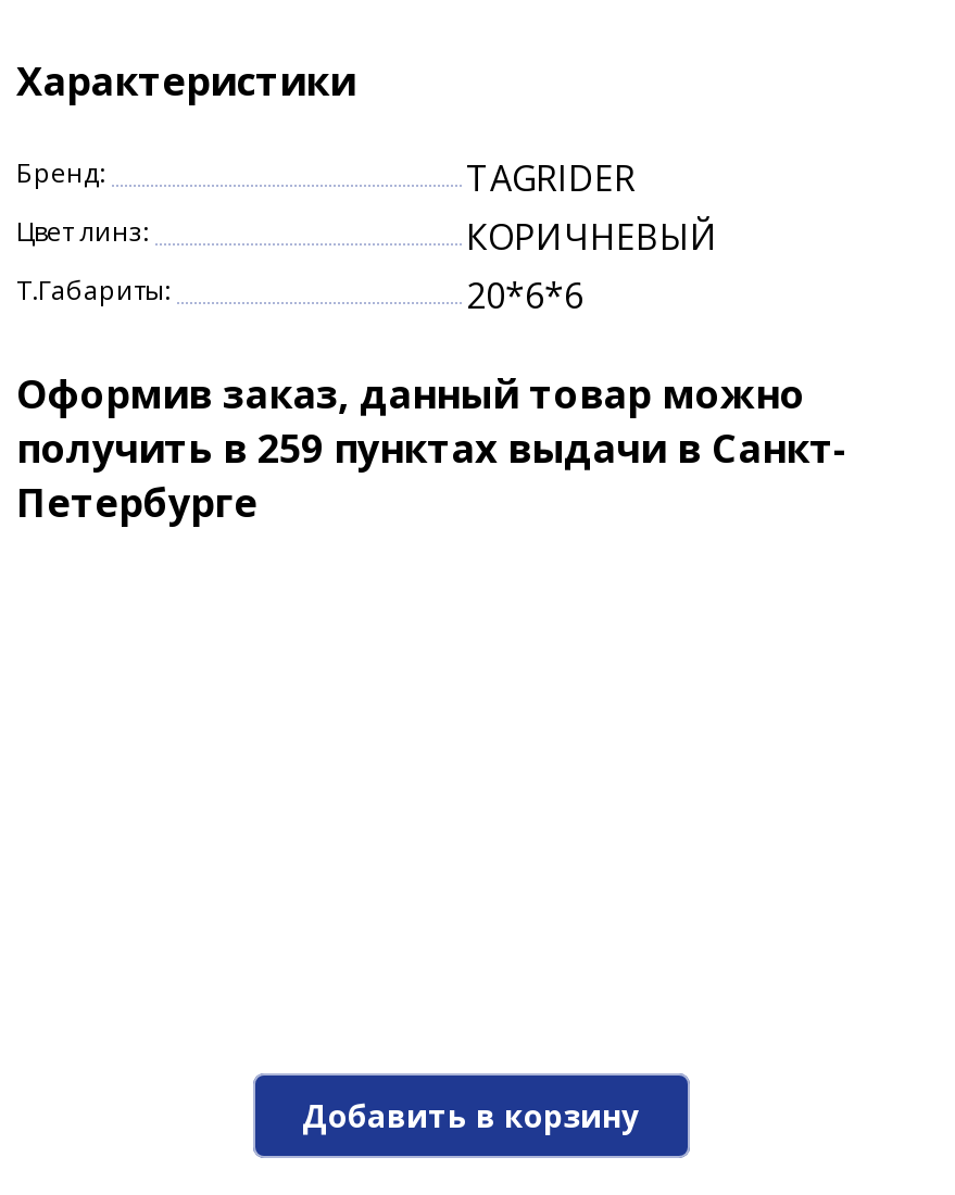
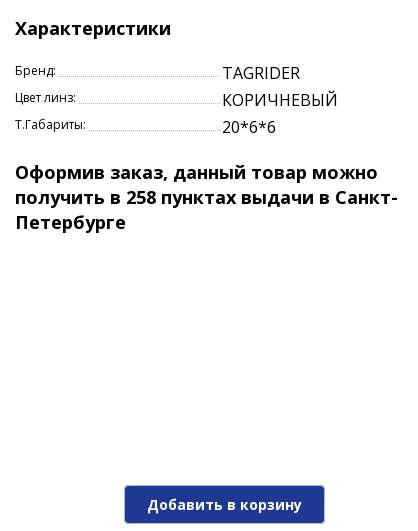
[16,422,849,474] получить в 259 пунктах выдачи в Санкт- -> [15,185,398,209] получить в 258 пунктах выдачи в Санкт-

